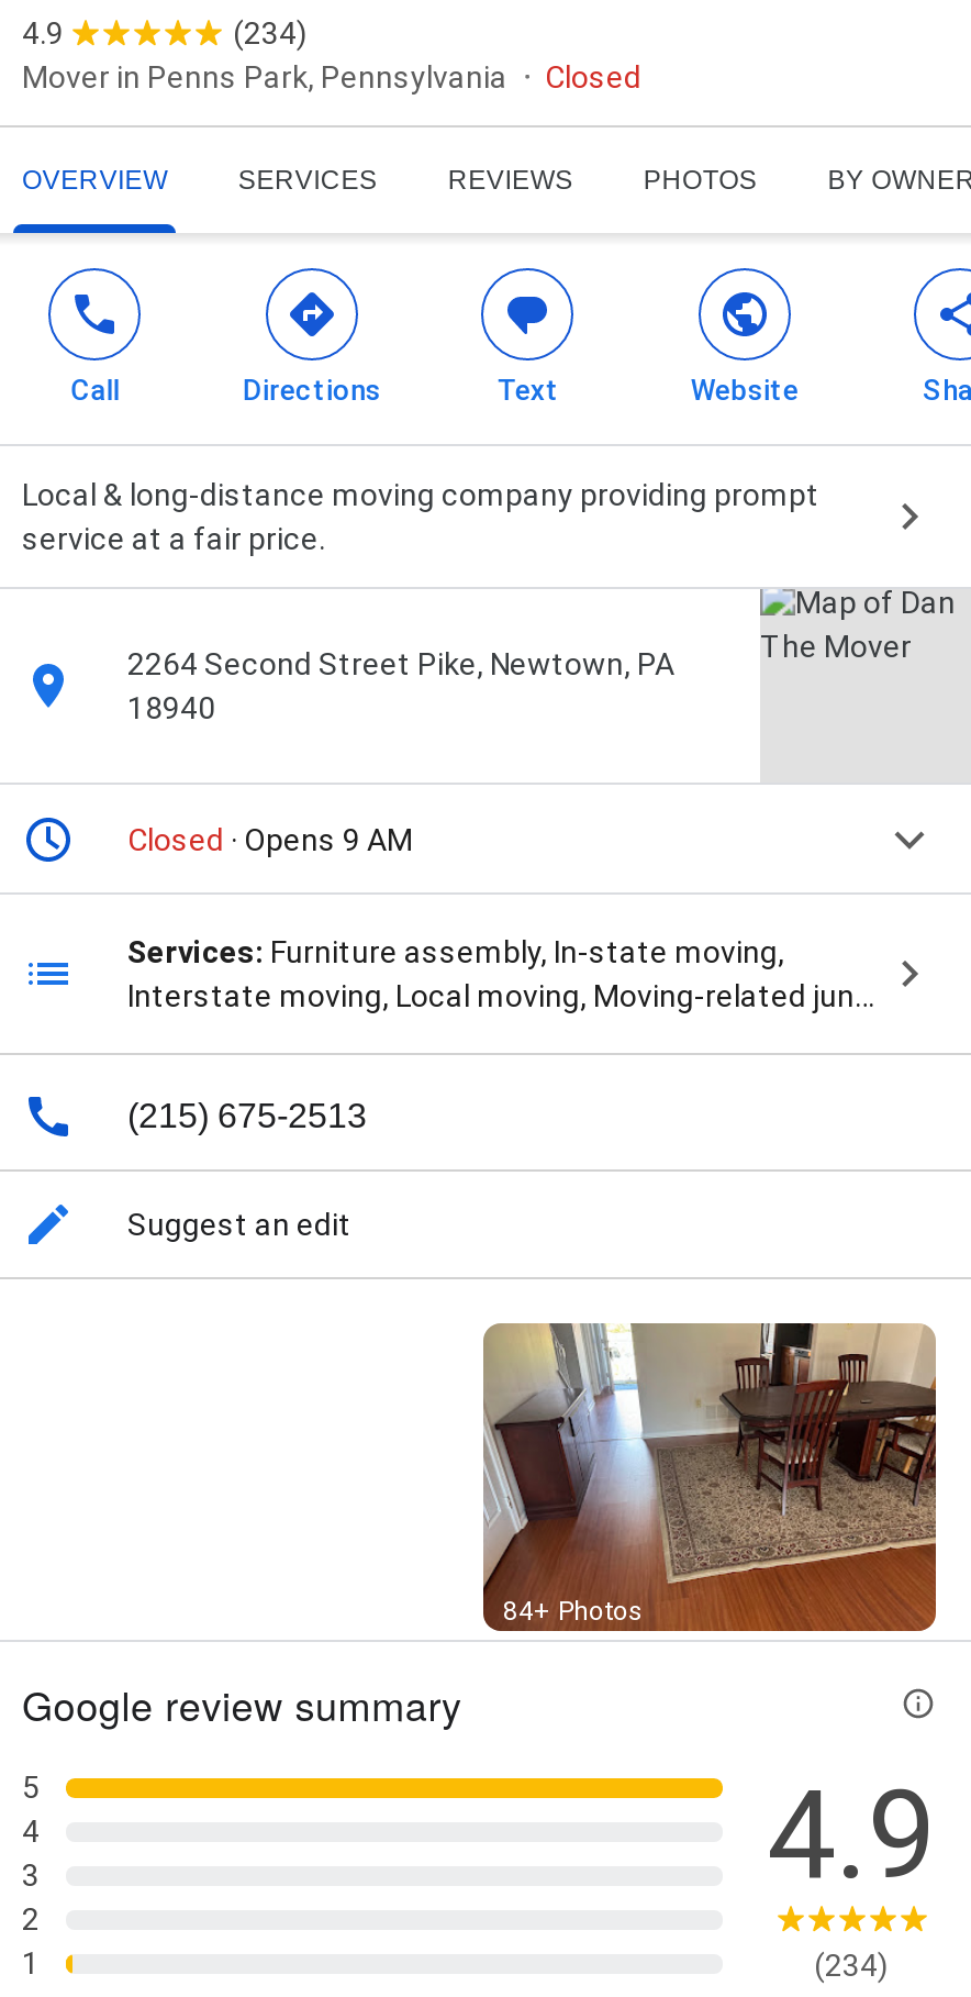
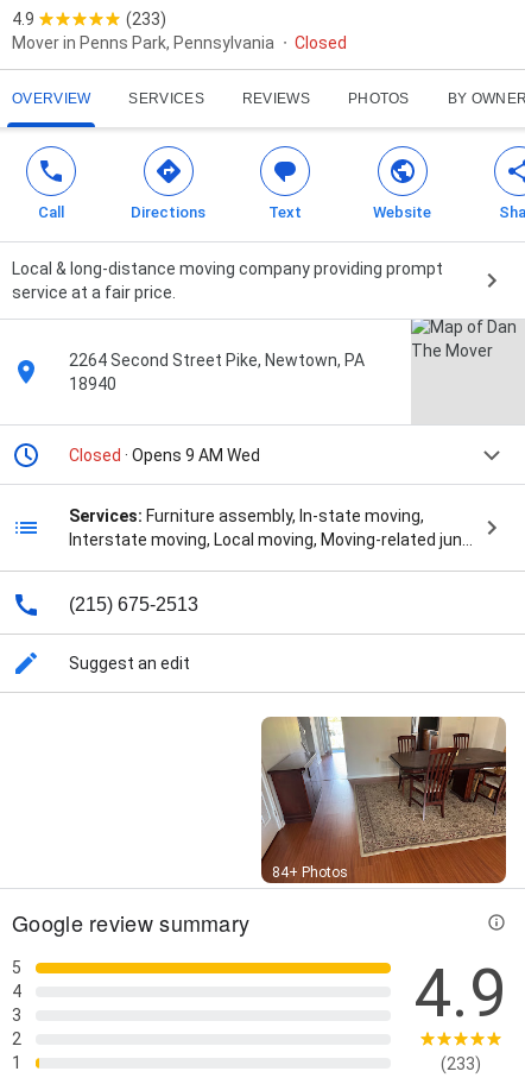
[233,16,308,51] (234) -> [126,10,166,29] (233)
[127,823,413,858] Closed · Opens 9 AM -> [69,446,260,465] Closed · Opens 9 AM Wed
[814,1947,889,1982] (234) -> [440,1054,480,1073] (233)

